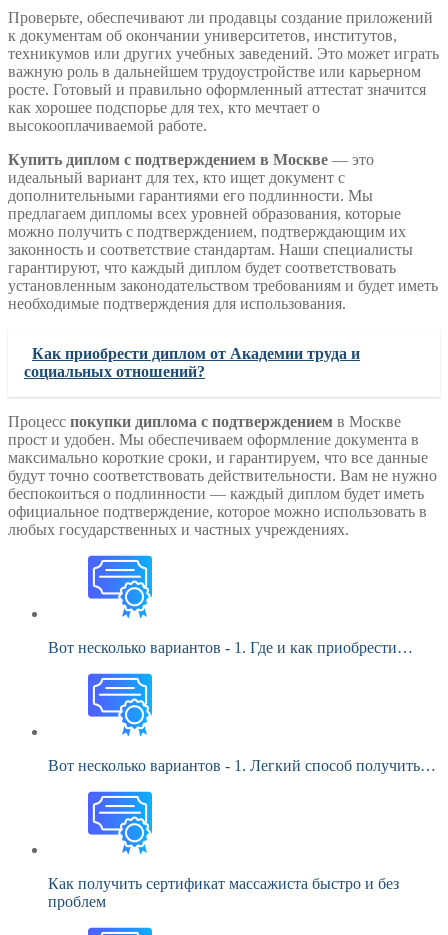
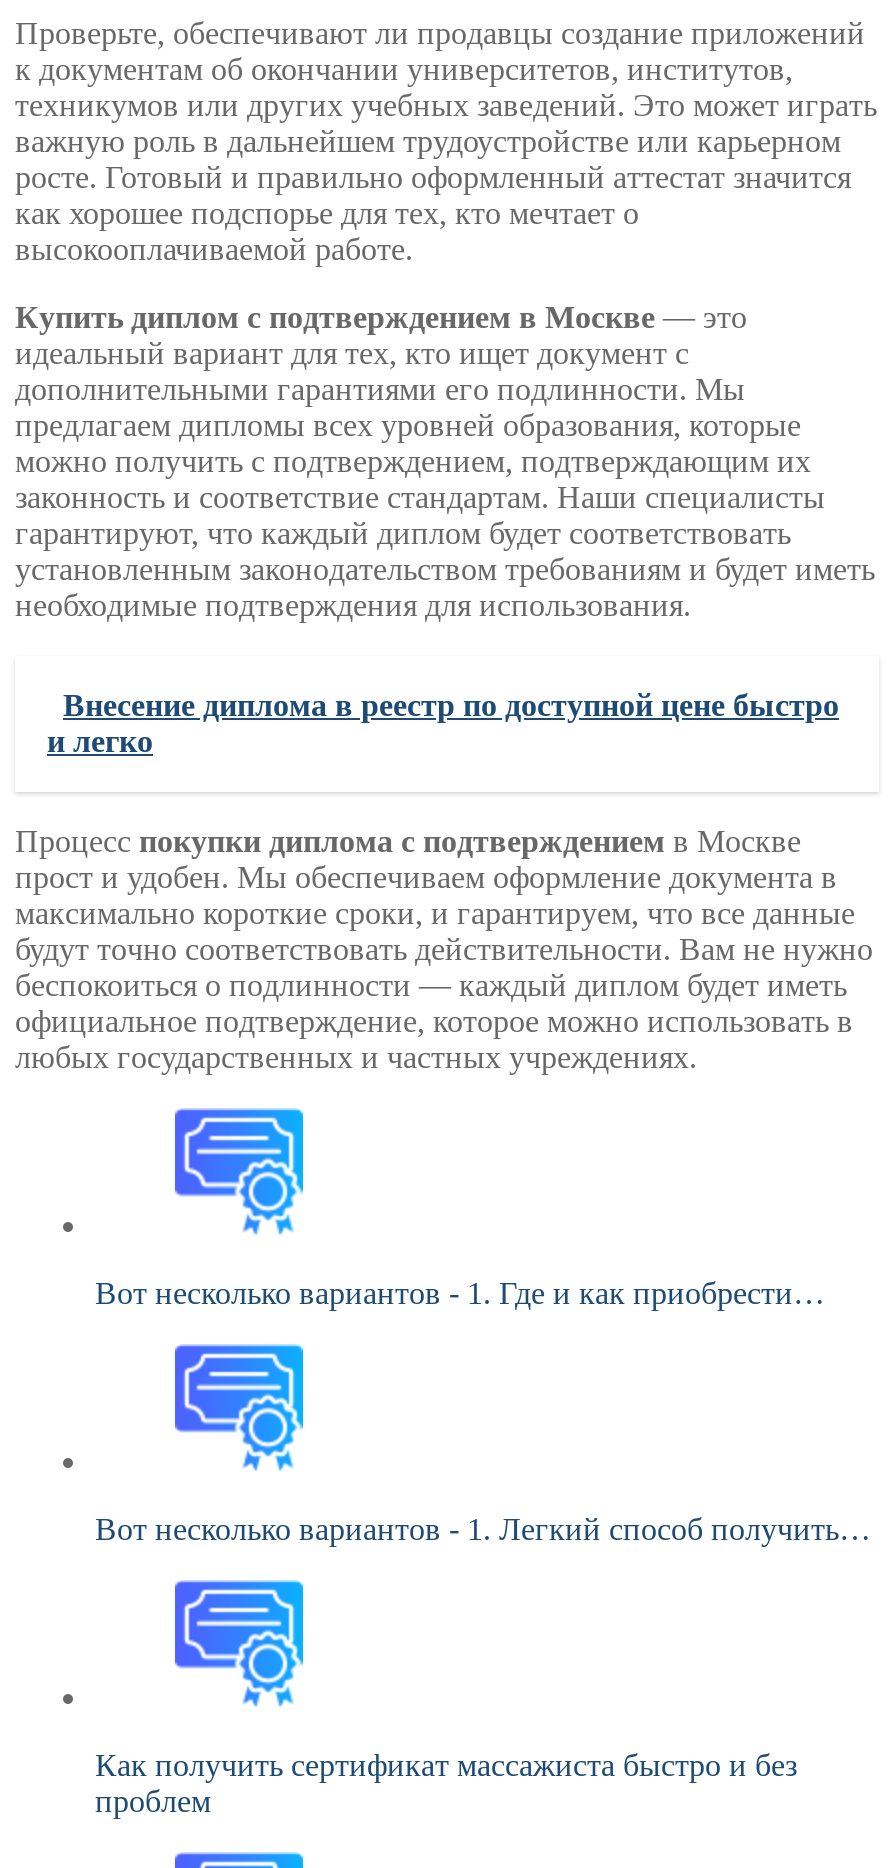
[24,345,360,380] Как приобрести диплом от Академии труда и | социальных отношений? -> [47,689,839,759] Внесение диплома в реестр по доступной цене быстро | и легко

